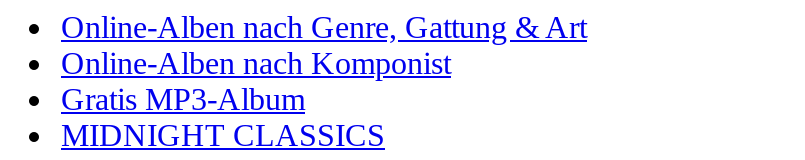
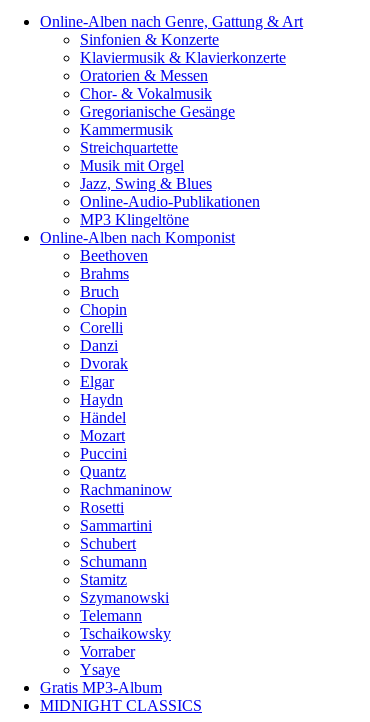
none -> [80,30,286,227] Sinfonien & Konzerte | Klaviermusik & Klavierkonzerte | Oratorien & Messen | Chor- & Vokalmusik | Gregorianische Gesänge | Kammermusik | Streichquartette | Musik mit Orgel | Jazz, Swing & Blues | Online-Audio-Publikationen | MP3 Klingeltöne
none -> [80,246,172,677] Beethoven | Brahms | Bruch | Chopin | Corelli | Danzi | Dvorak | Elgar | Haydn | Händel | Mozart | Puccini | Quantz | Rachmaninow | Rosetti | Sammartini | Schubert | Schumann | Stamitz | Szymanowski | Telemann | Tschaikowsky | Vorraber | Ysaye

